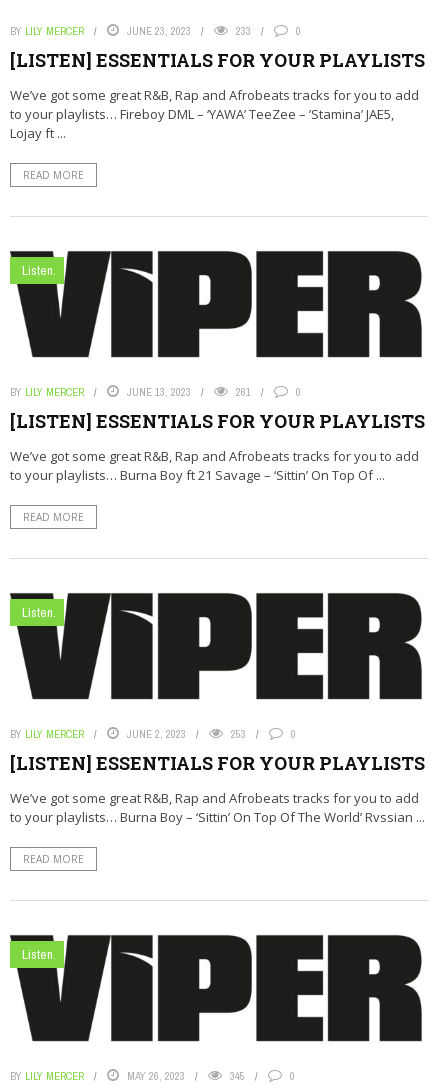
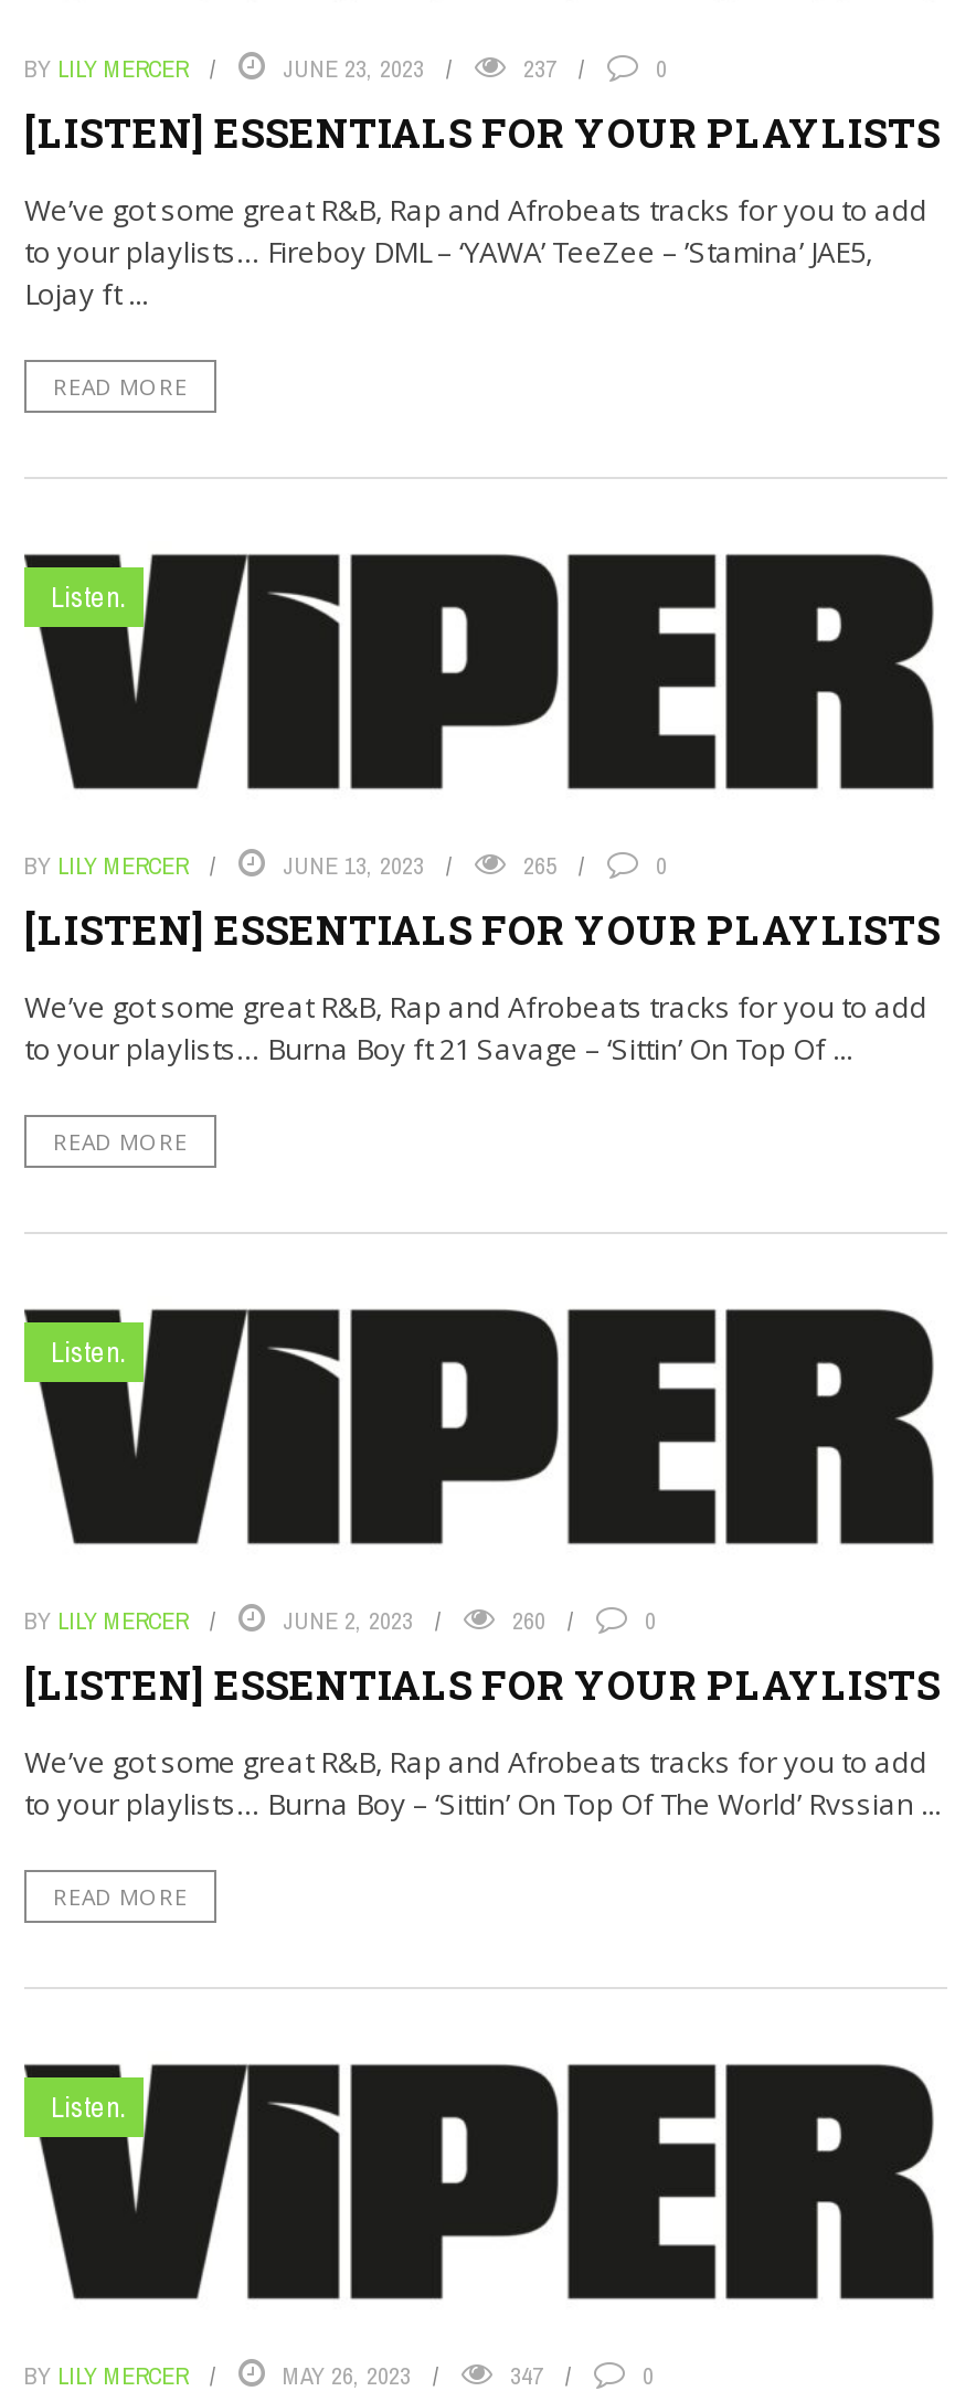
[236,24,251,38] 233 -> [523,53,556,84] 237
[236,385,251,399] 261 -> [523,850,556,881] 265
[231,727,246,741] 253 -> [512,1606,545,1637] 260
[230,1069,245,1083] 345 -> [510,2361,543,2392] 347

